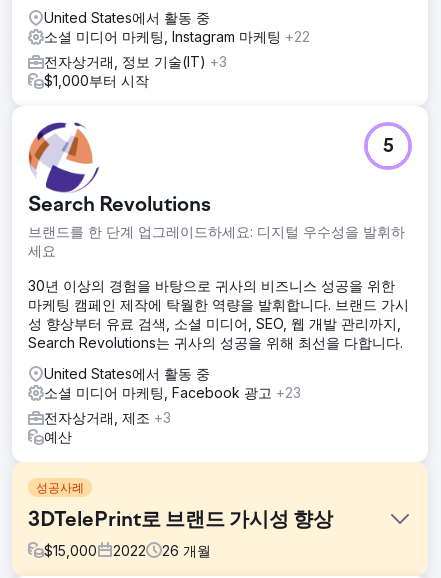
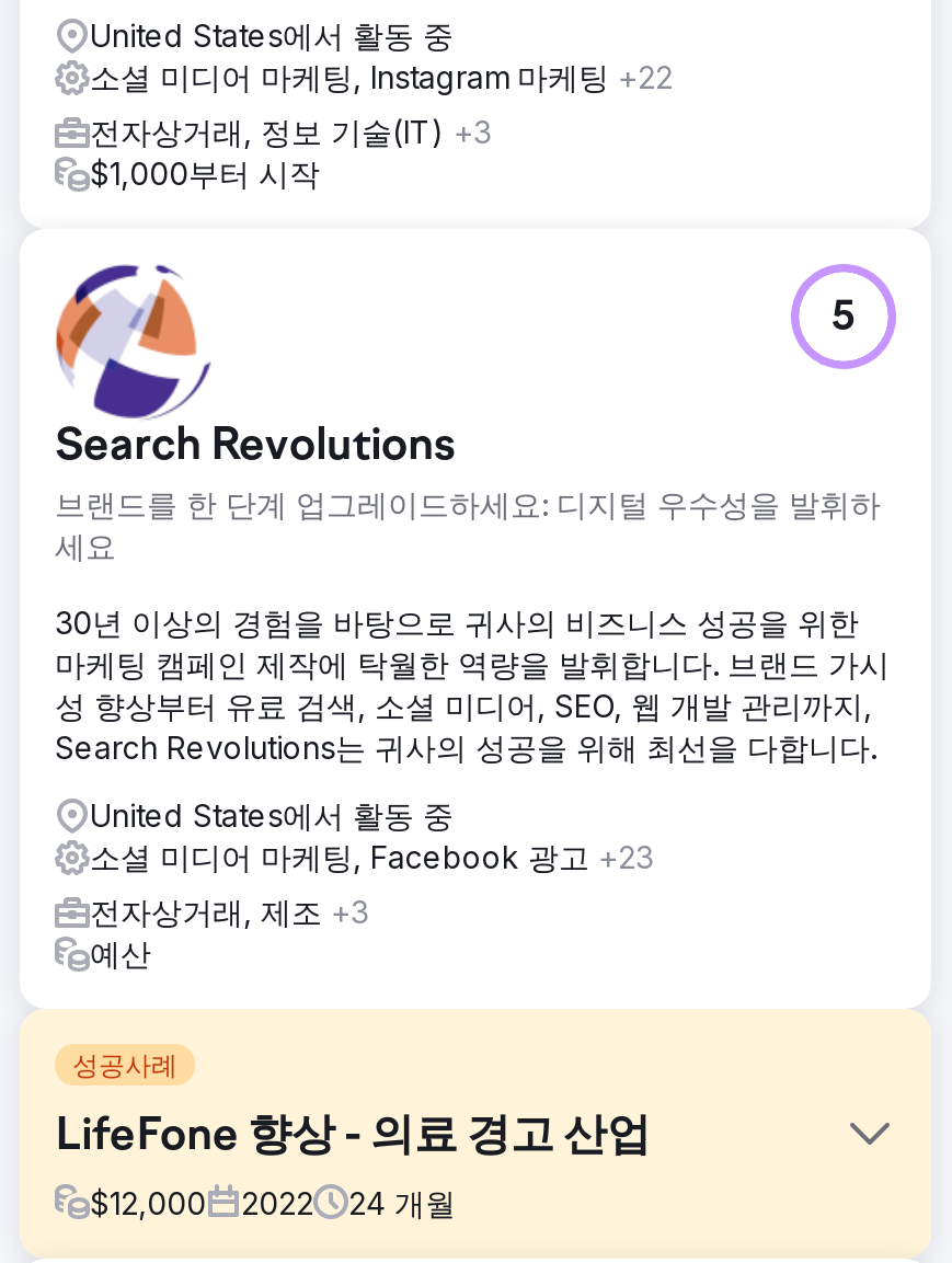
[28,510,333,532] 3DTelePrint로 브랜드 가시성 향상 -> [55,1113,651,1161] LifeFone 향상 - 의료 경고 산업
[44,542,97,559] $15,000 -> [90,1183,206,1220] $12,000
[162,542,211,559] 26 개월 -> [348,1183,456,1220] 24 개월

